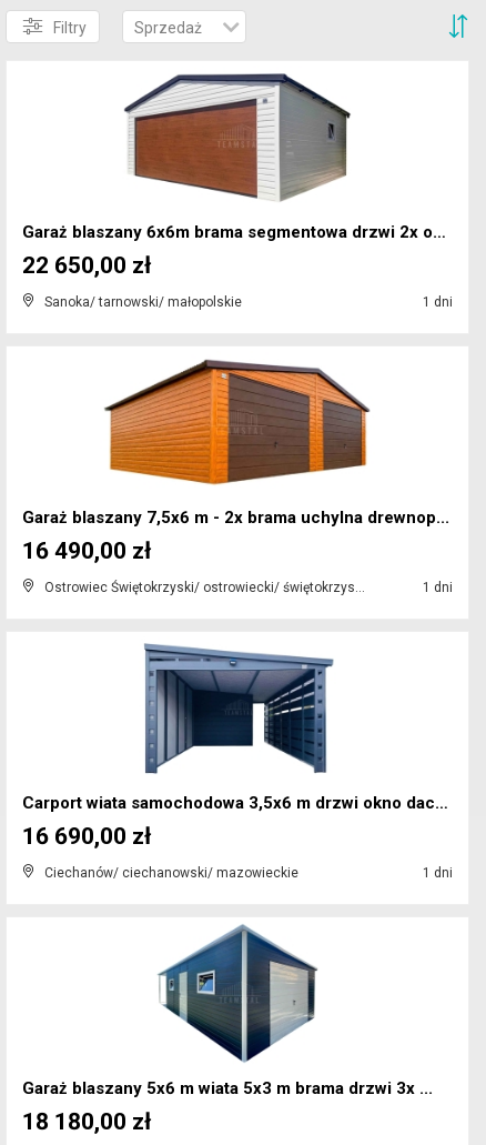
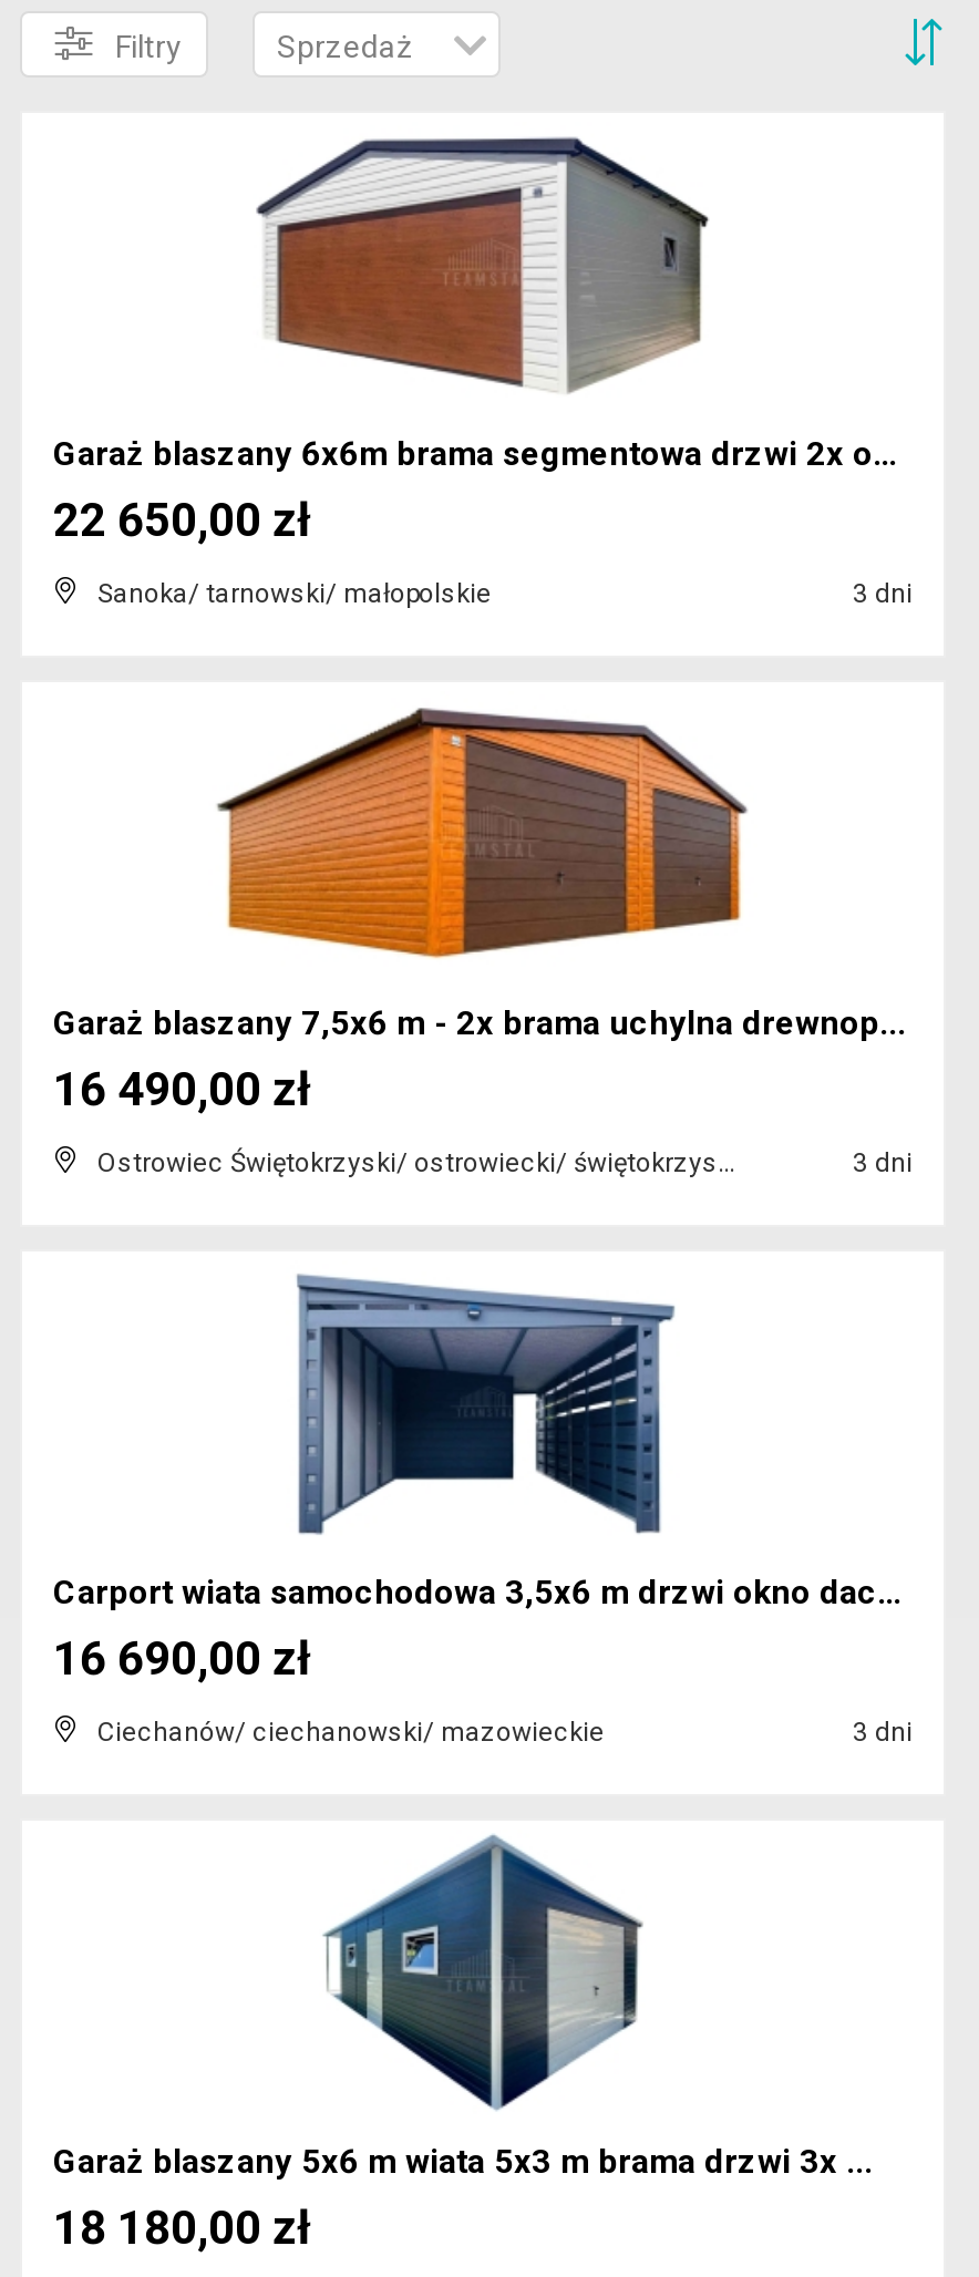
[419,294,453,310] 1 dni -> [846,578,913,609] 3 dni
[419,580,453,595] 1 dni -> [846,1147,913,1178] 3 dni
[419,865,453,881] 1 dni -> [846,1717,913,1748] 3 dni

